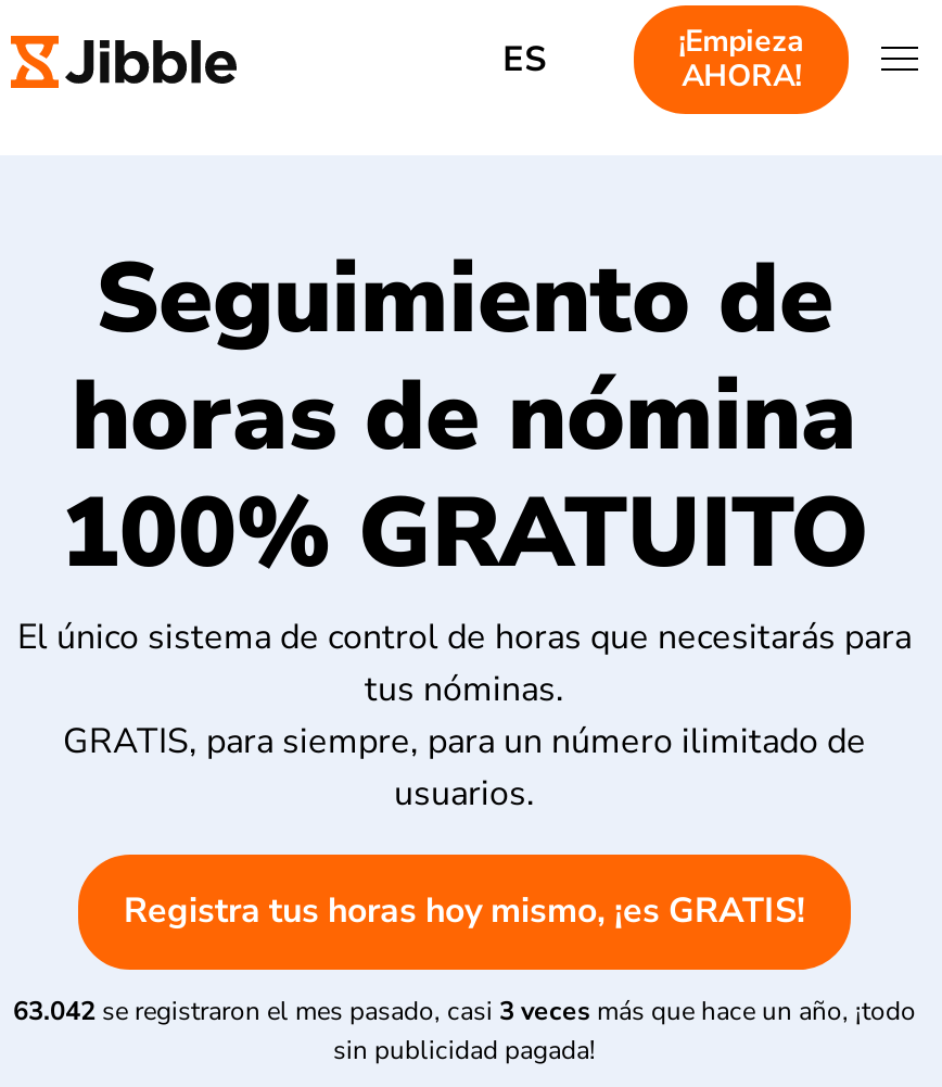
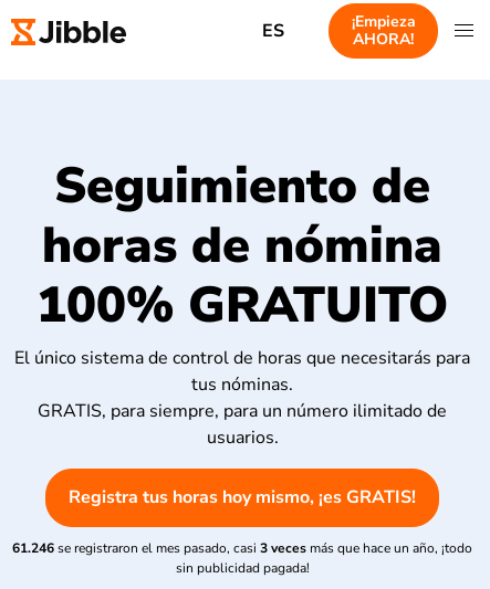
[13,993,916,1027] 63.042 se registraron el mes pasado, casi 3 veces más que hace un año, ¡todo -> [12,539,472,556] 61.246 se registraron el mes pasado, casi 3 veces más que hace un año, ¡todo

